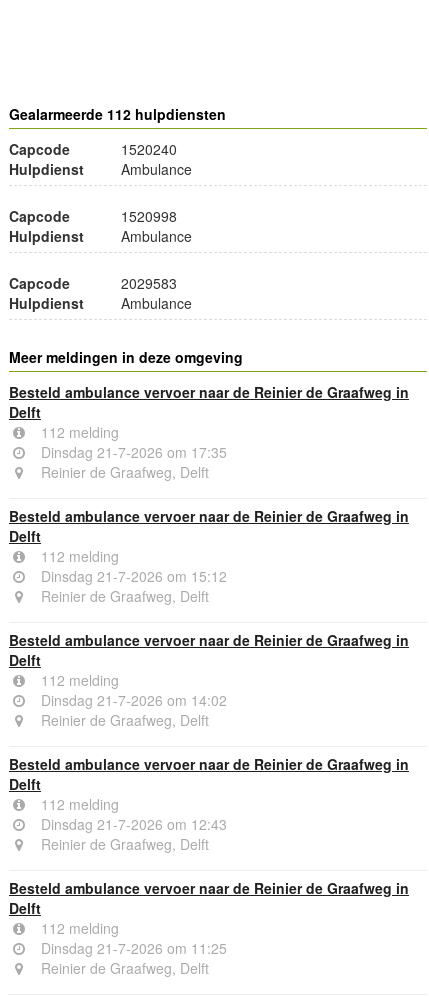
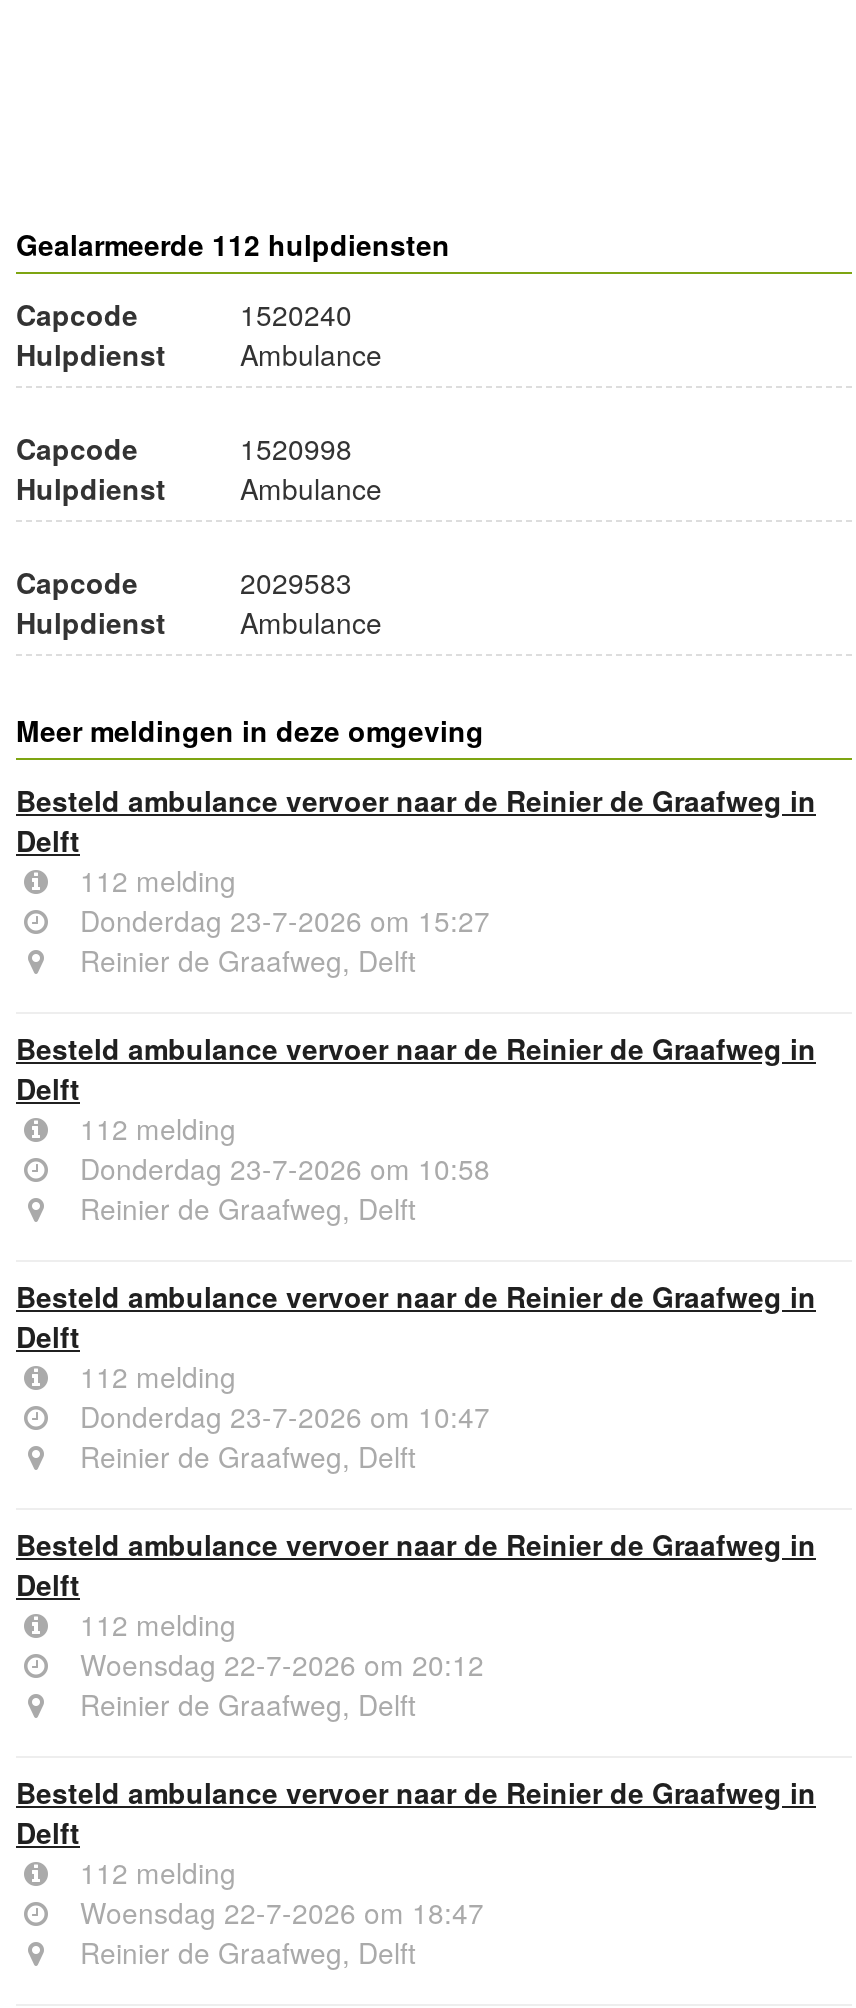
[37,441,227,461] Dinsdag 21-7-2026 om 17:35 -> [72,899,490,939] Donderdag 23-7-2026 om 15:27
[37,565,227,585] Dinsdag 21-7-2026 om 15:12 -> [72,1147,490,1187] Donderdag 23-7-2026 om 10:58
[37,689,227,709] Dinsdag 21-7-2026 om 14:02 -> [72,1395,490,1435] Donderdag 23-7-2026 om 10:47
[37,813,227,833] Dinsdag 21-7-2026 om 12:43 -> [72,1643,484,1683] Woensdag 22-7-2026 om 20:12
[37,937,227,957] Dinsdag 21-7-2026 om 11:25 -> [72,1891,484,1931] Woensdag 22-7-2026 om 18:47

